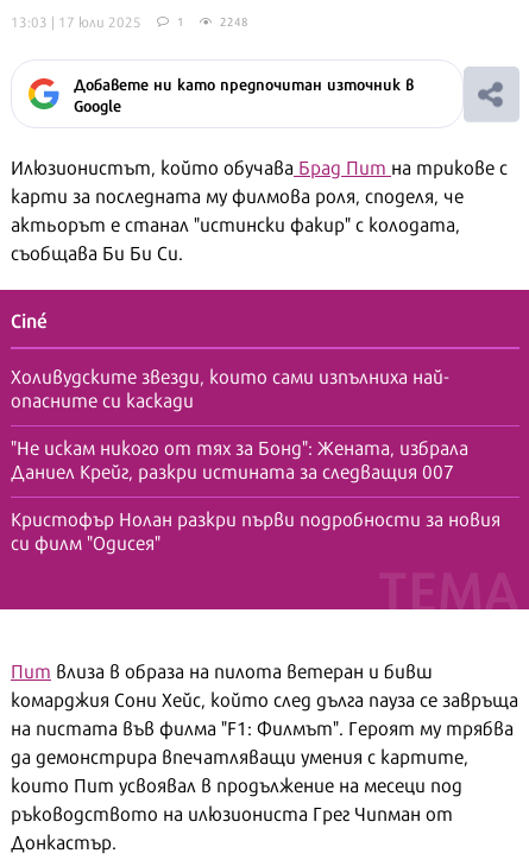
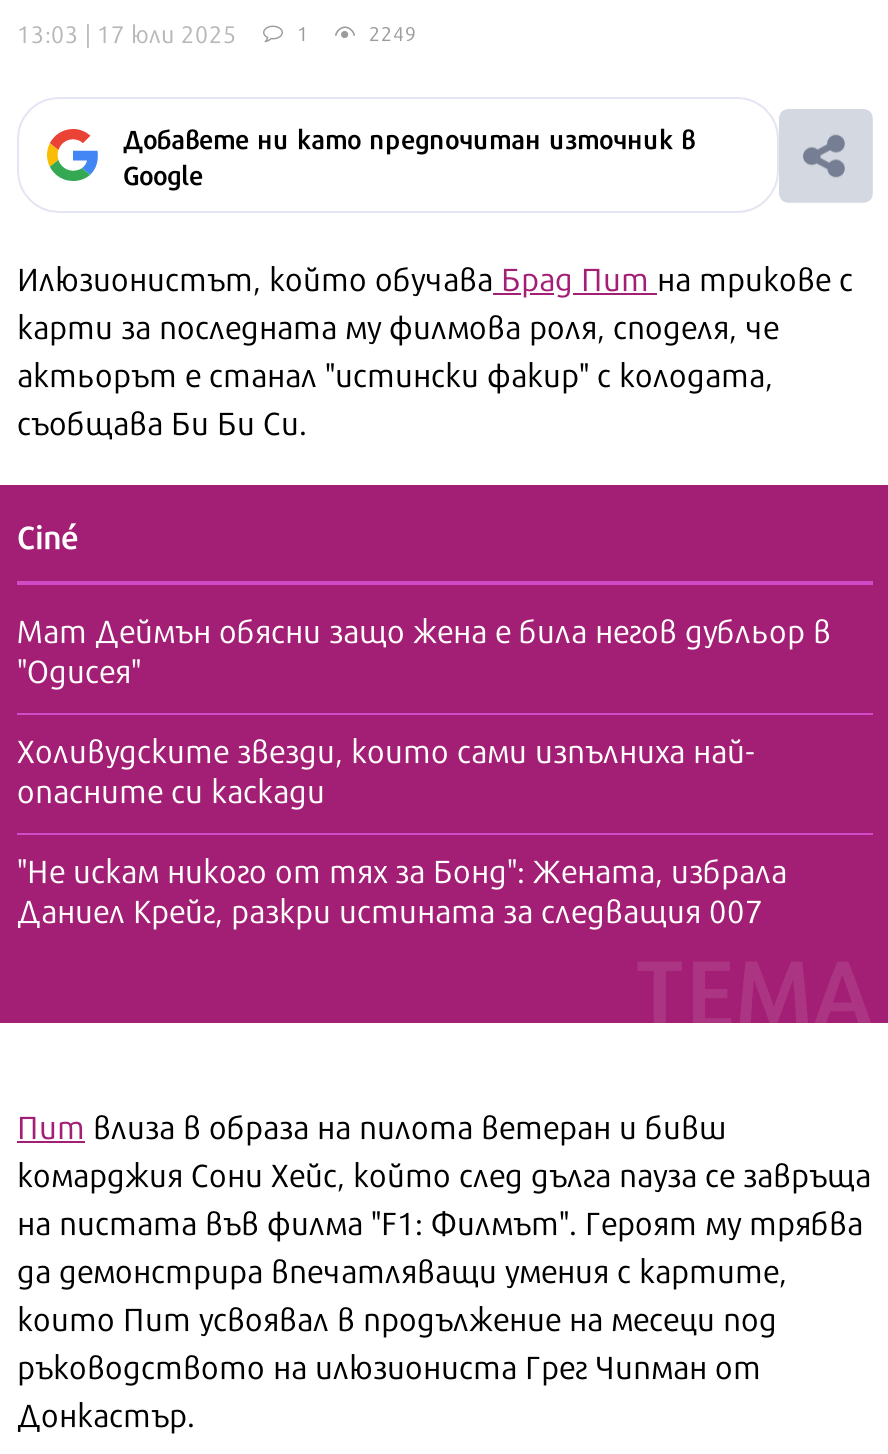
[220,12,248,30] 2248 -> [369,17,417,47] 2249
none -> [17,605,831,693] Мат Деймън обясни защо жена е била негов дубльор в | "Одисея"
moved [11,361,468,485] -> [17,725,787,933]: Холивудските звезди, които сами изпълниха най- | опасните си каскади | "Не искам никого от тях за Бонд": Жената, избрала | Даниел Крейг, разкри истината за следващия 007
[11,504,500,556] Кристофър Нолан разкри първи подробности за новия | си филм "Одисея" -> none

